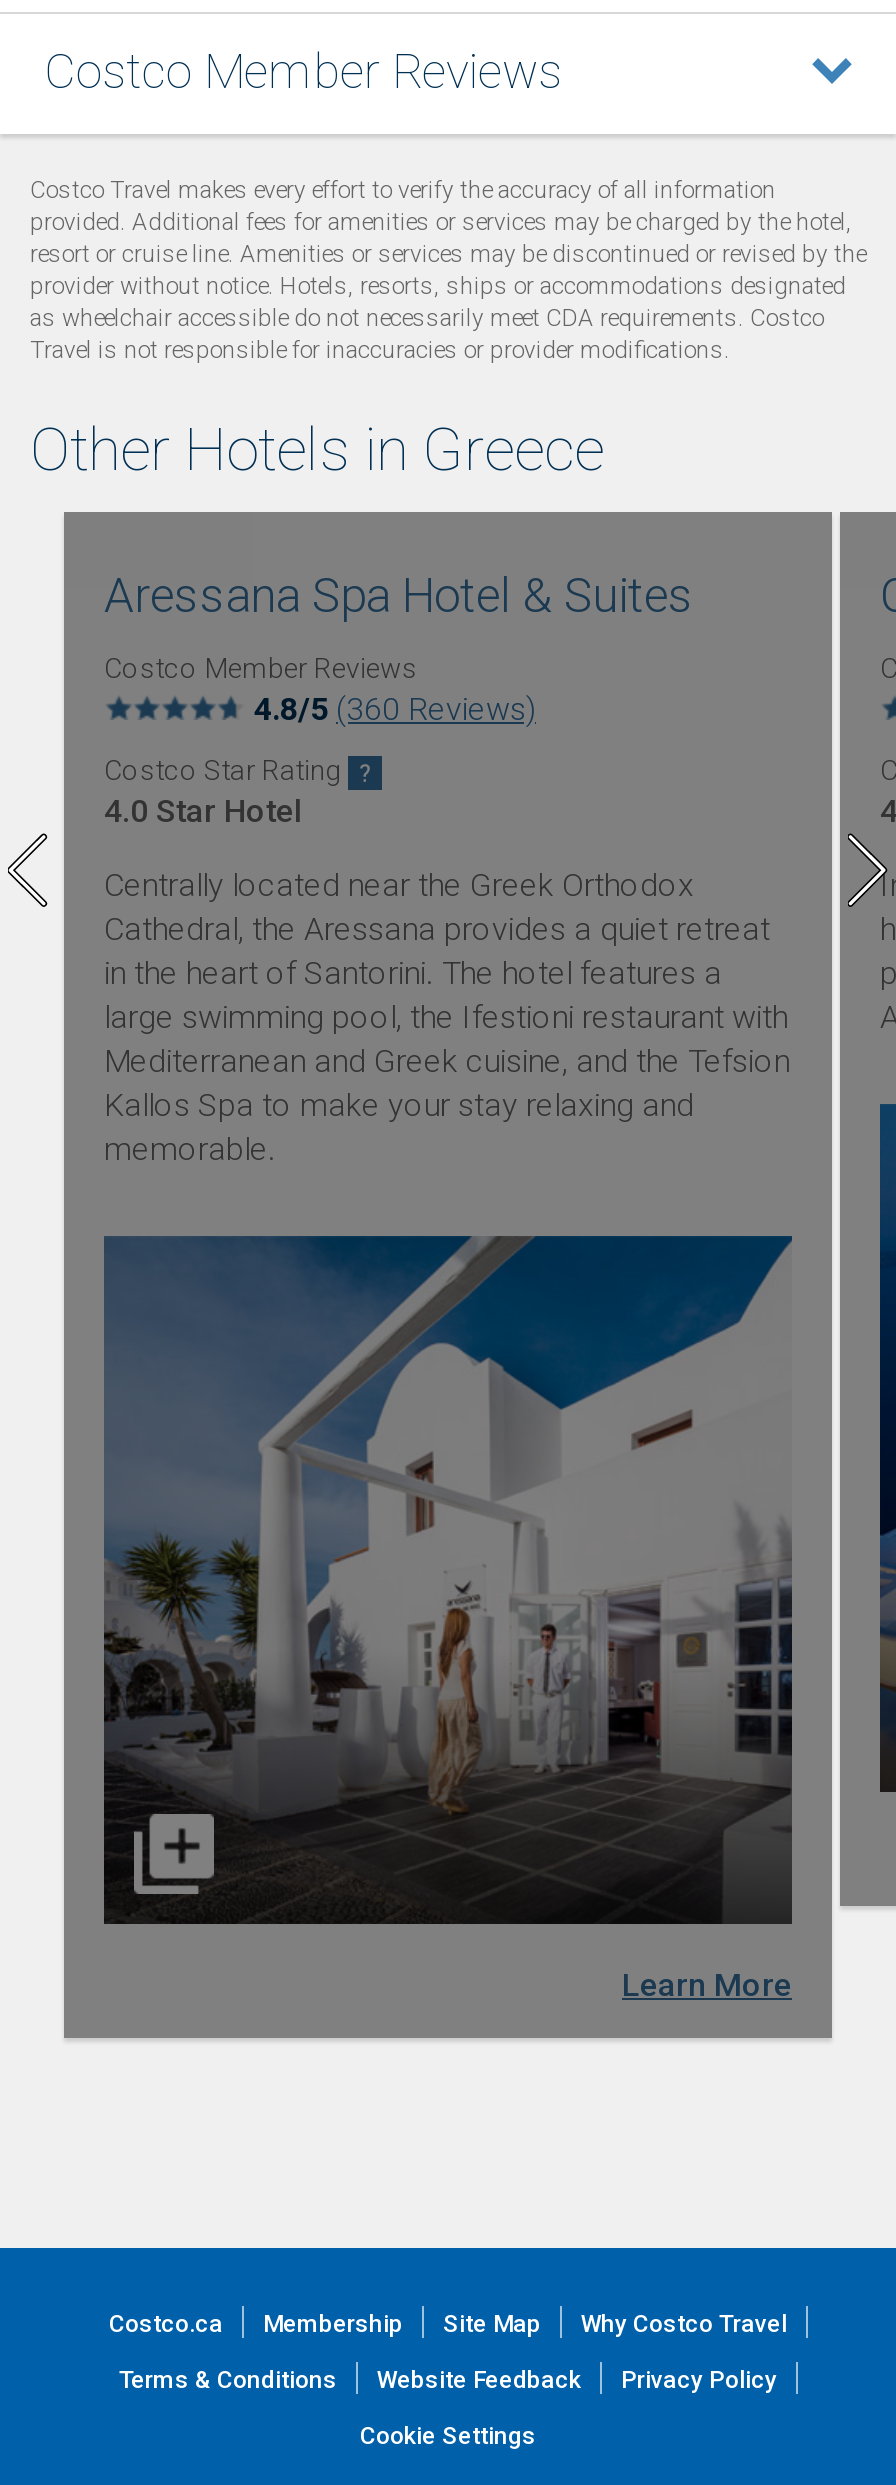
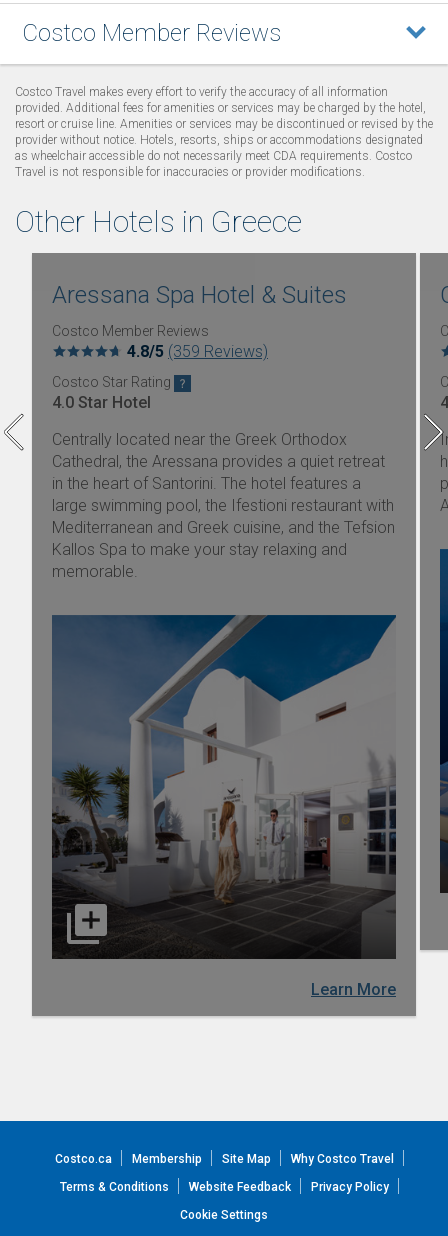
[254,690,536,728] 4.8/5 (360 Reviews) -> [127,342,268,361] 4.8/5 (359 Reviews)

